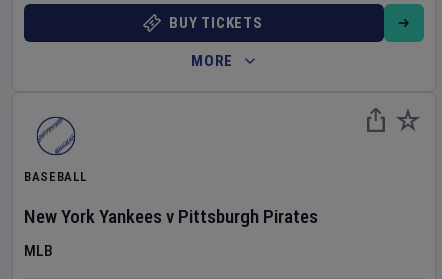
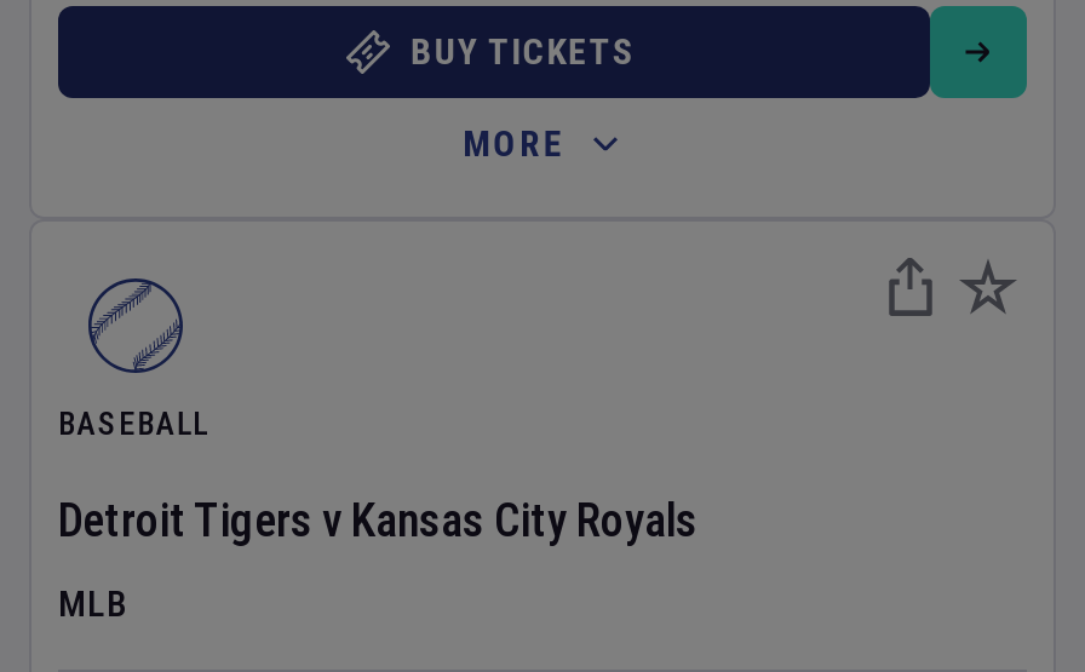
[24,205,318,228] New York Yankees v Pittsburgh Pirates -> [58,493,697,548] Detroit Tigers v Kansas City Royals

